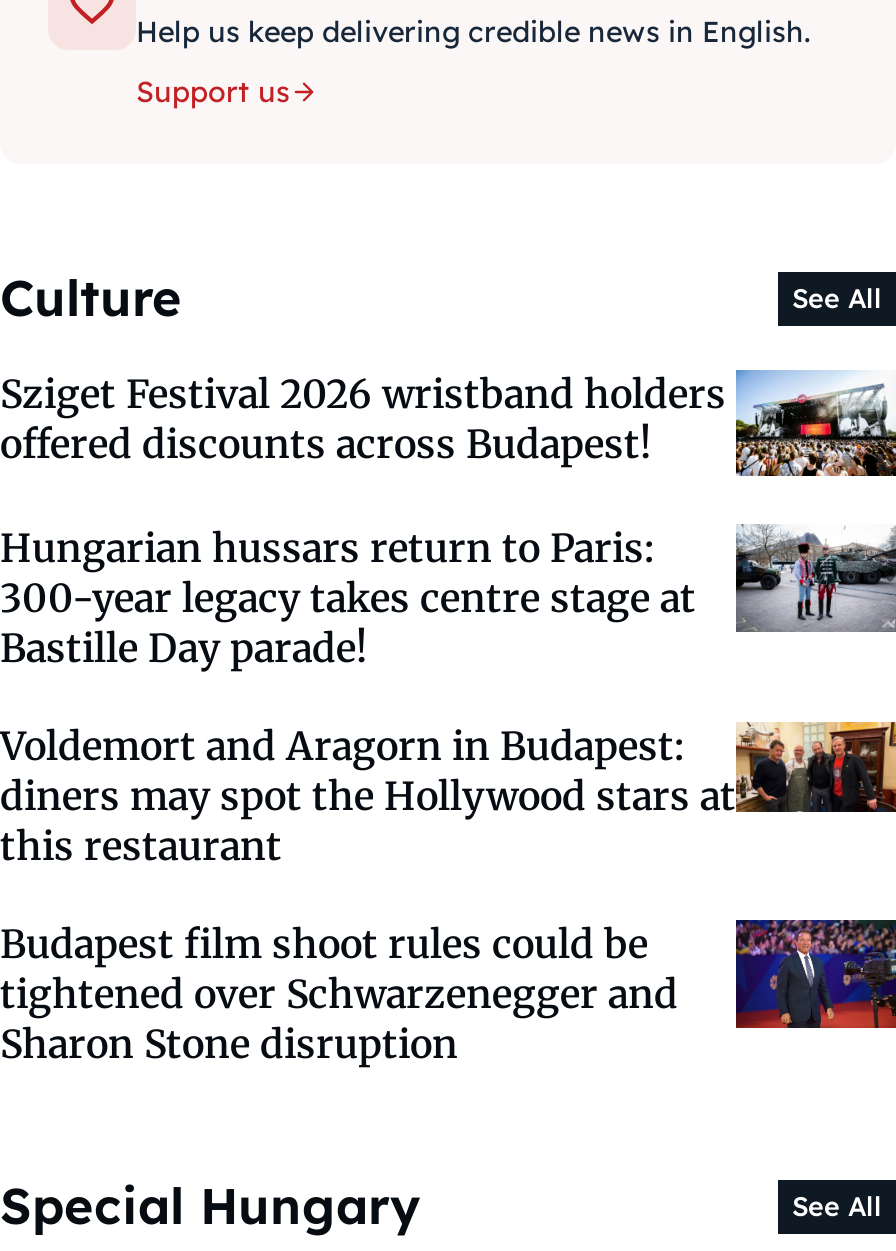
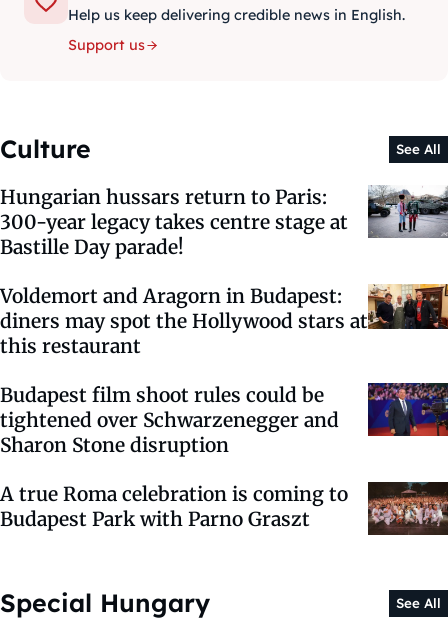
[0,370,890,478] [image] | Sziget Festival 2026 wristband holders | offered discounts across Budapest! -> none
moved [0,522,896,1068] -> [0,184,448,457]: [image] | Hungarian hussars return to Paris: | 300-year legacy takes centre stage at | ... | tightened over Schwarzenegger and | Sharon Stone disruption
none -> [0,481,445,536] [image] | A true Roma celebration is coming to | Budapest Park with Parno Graszt

